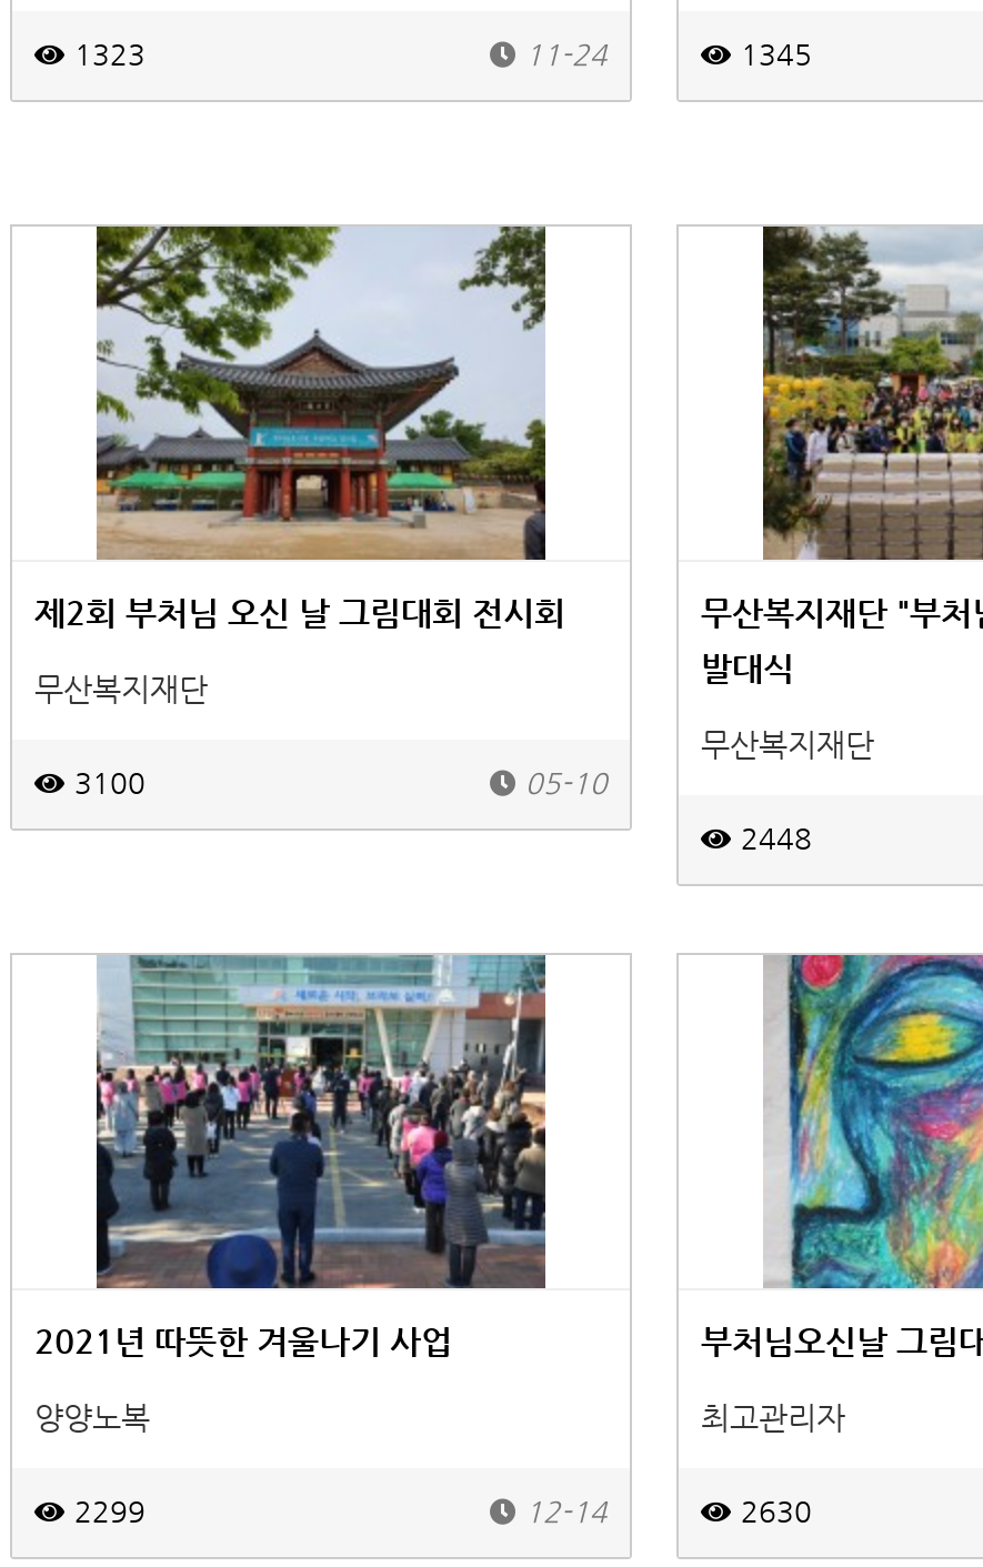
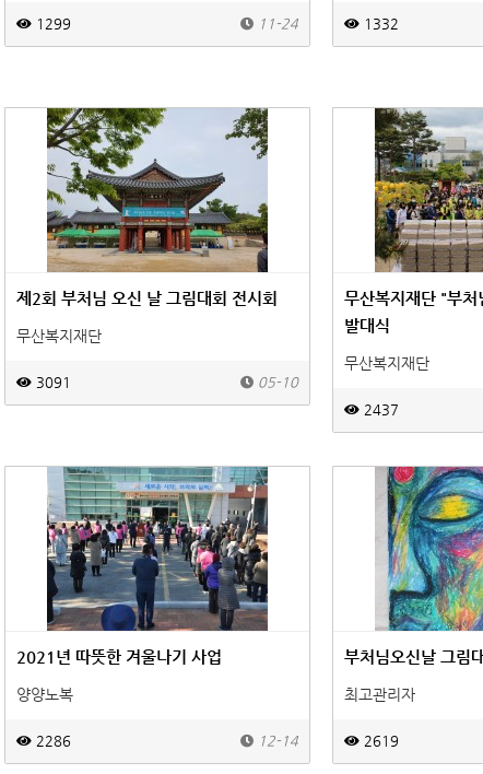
[66,38,146,71] 1323 -> [32,15,71,32] 1299
[732,38,812,71] 1345 -> [360,15,399,32] 1332
[66,766,146,800] 3100 -> [32,374,71,390] 3091
[732,822,812,855] 2448 -> [360,401,399,418] 2437
[66,1495,146,1528] 2299 -> [32,732,71,749] 2286
[732,1495,812,1528] 2630 -> [360,732,399,749] 2619

